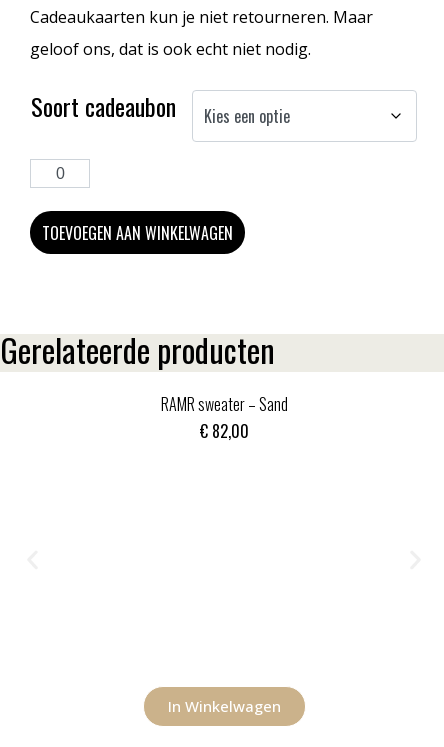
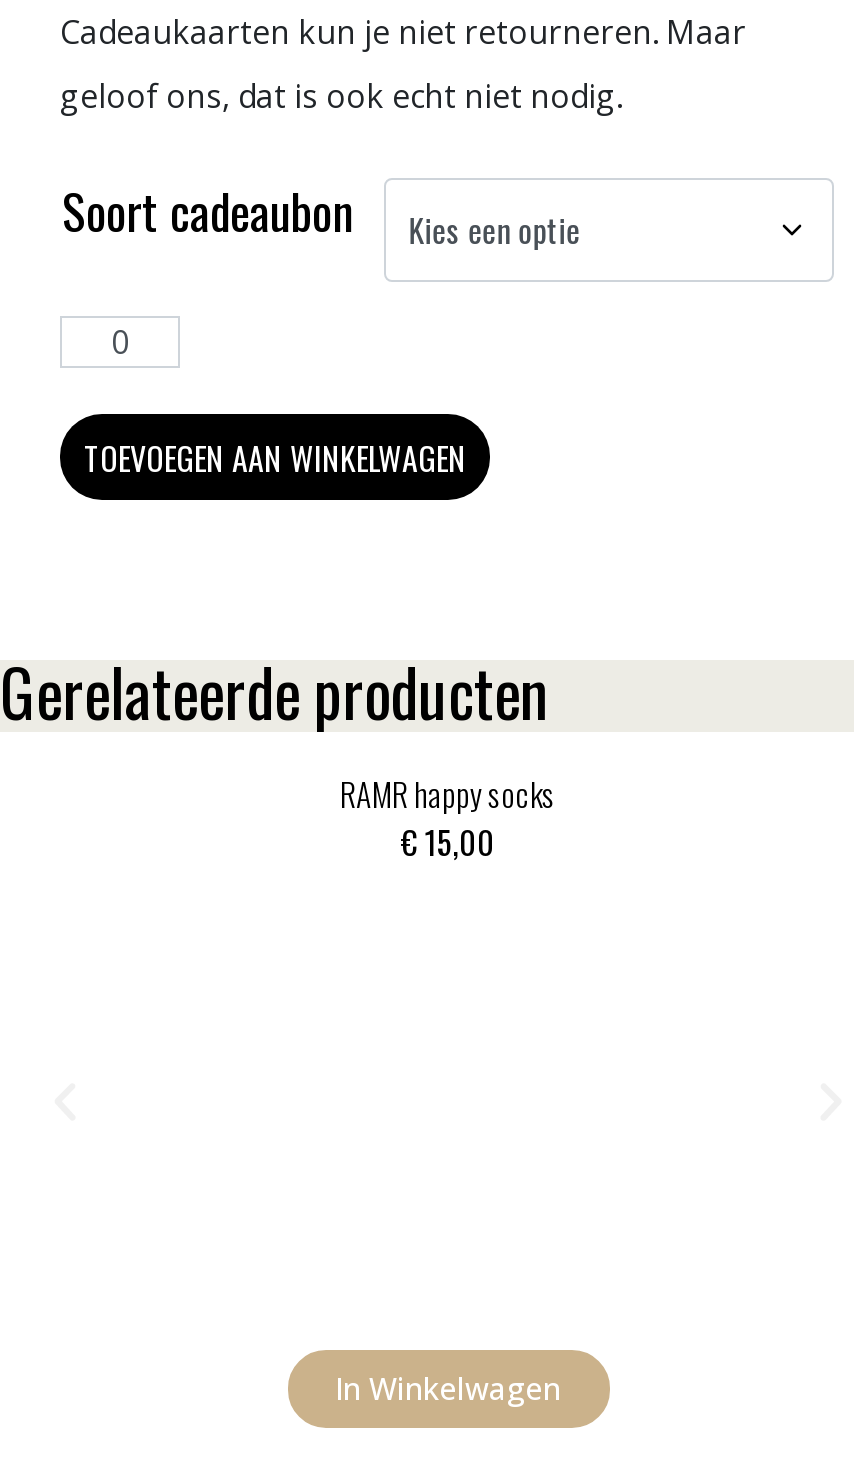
[160,392,287,443] RAMR sweater – Sand | €82,00 -> [340,770,556,866] RAMR happy socks | €15,00

